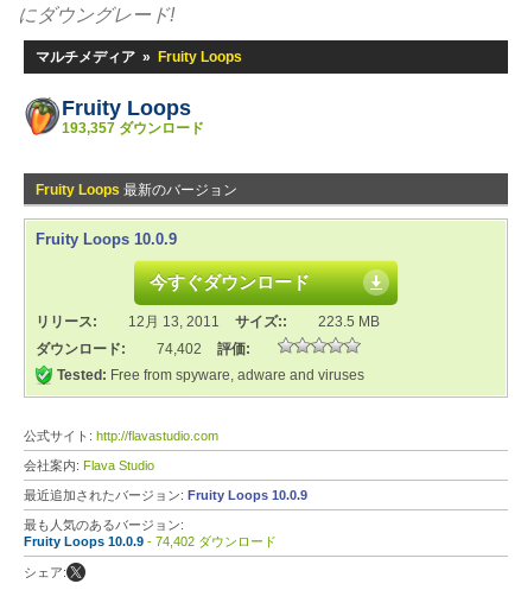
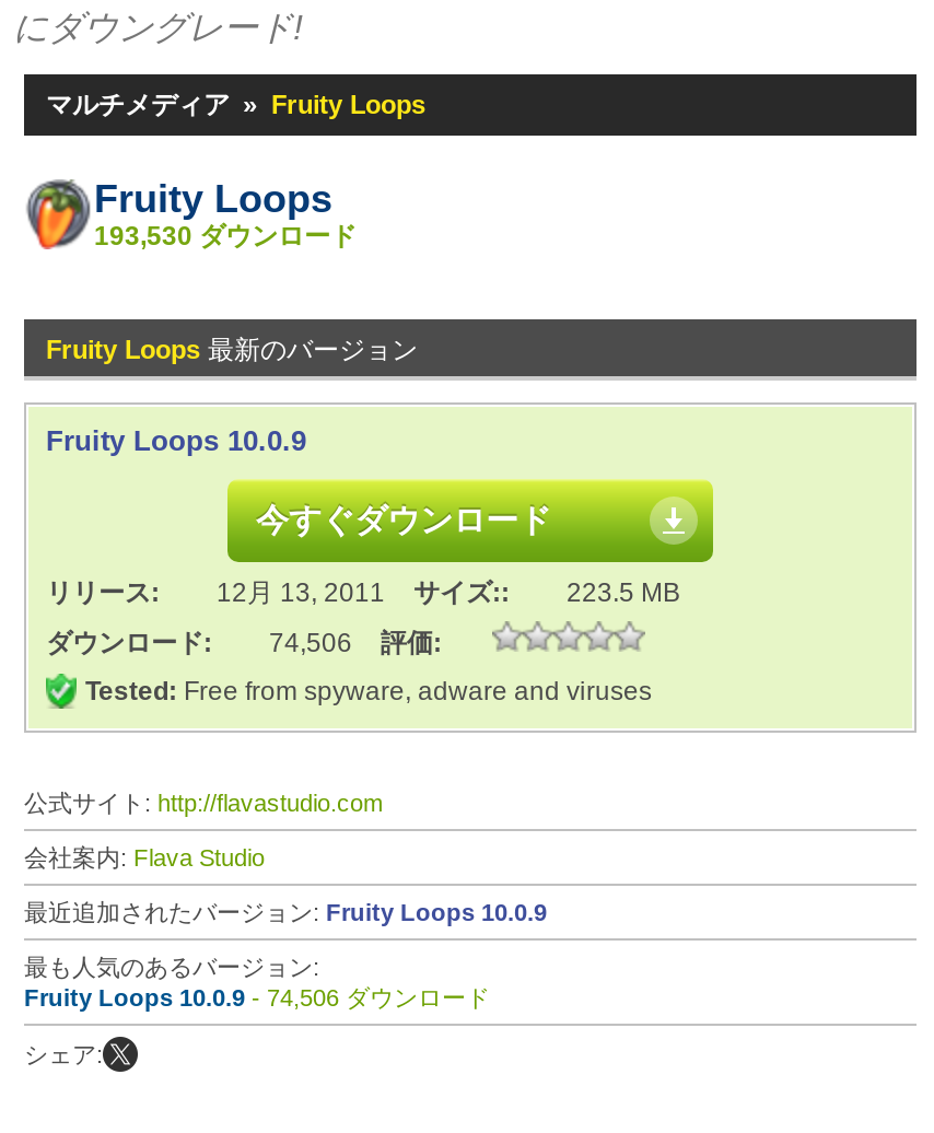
[62,120,204,137] 193,357 ダウンロード -> [94,221,357,252] 193,530 ダウンロード
[36,341,250,357] ダウンロード: 74,402 評価: -> [46,628,442,658] ダウンロード: 74,506 評価:
[24,534,277,548] Fruity Loops 10.0.9 - 74,402 ダウンロード -> [24,984,490,1011] Fruity Loops 10.0.9 - 74,506 ダウンロード

